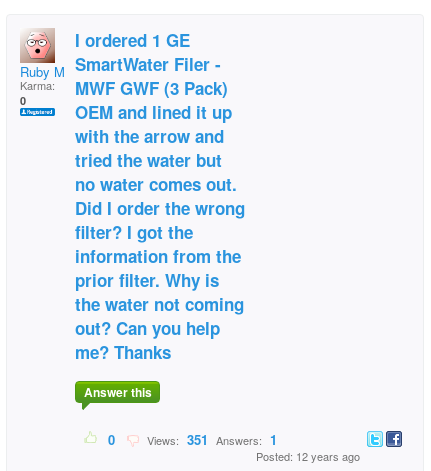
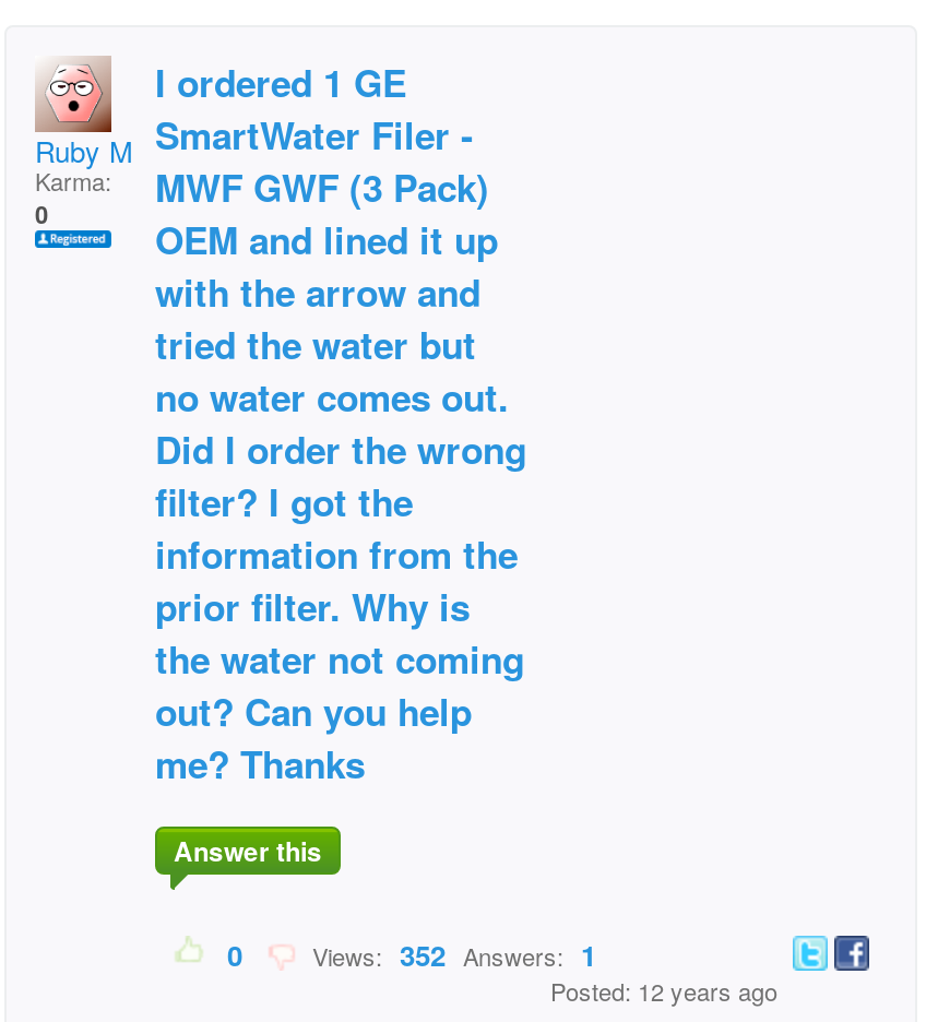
[141,430,277,449] Views: 351 Answers: 1 -> [299,934,596,975] Views: 352 Answers: 1

